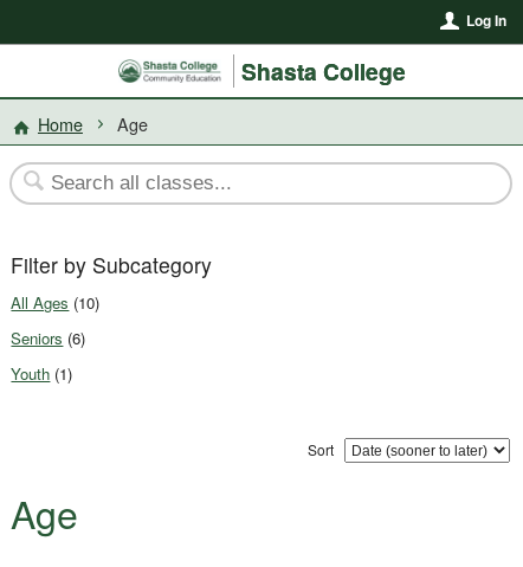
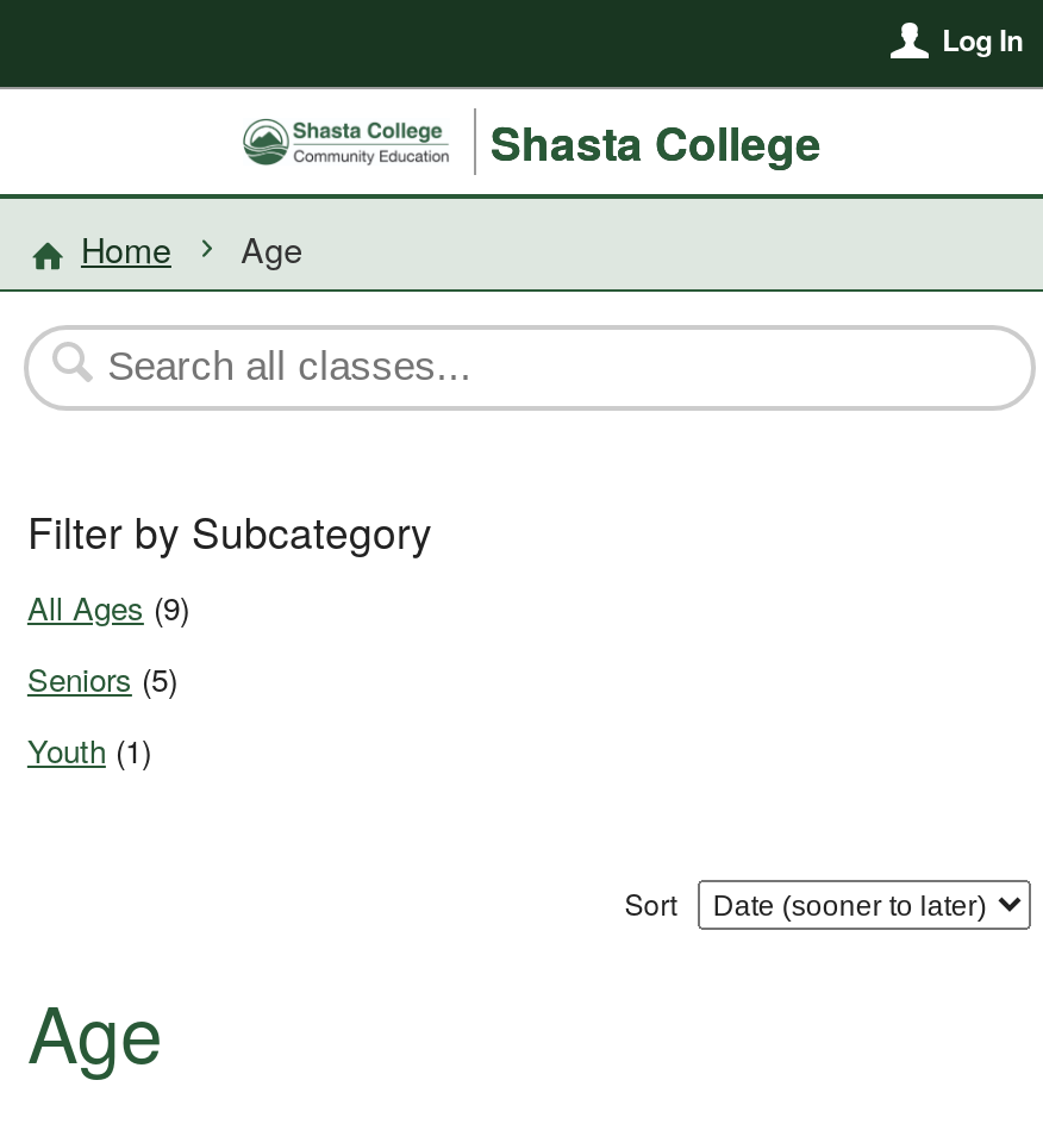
[11,291,100,313] All Ages (10) -> [27,584,189,629] All Ages (9)
[11,327,86,349] Seniors (6) -> [27,656,177,701] Seniors (5)

